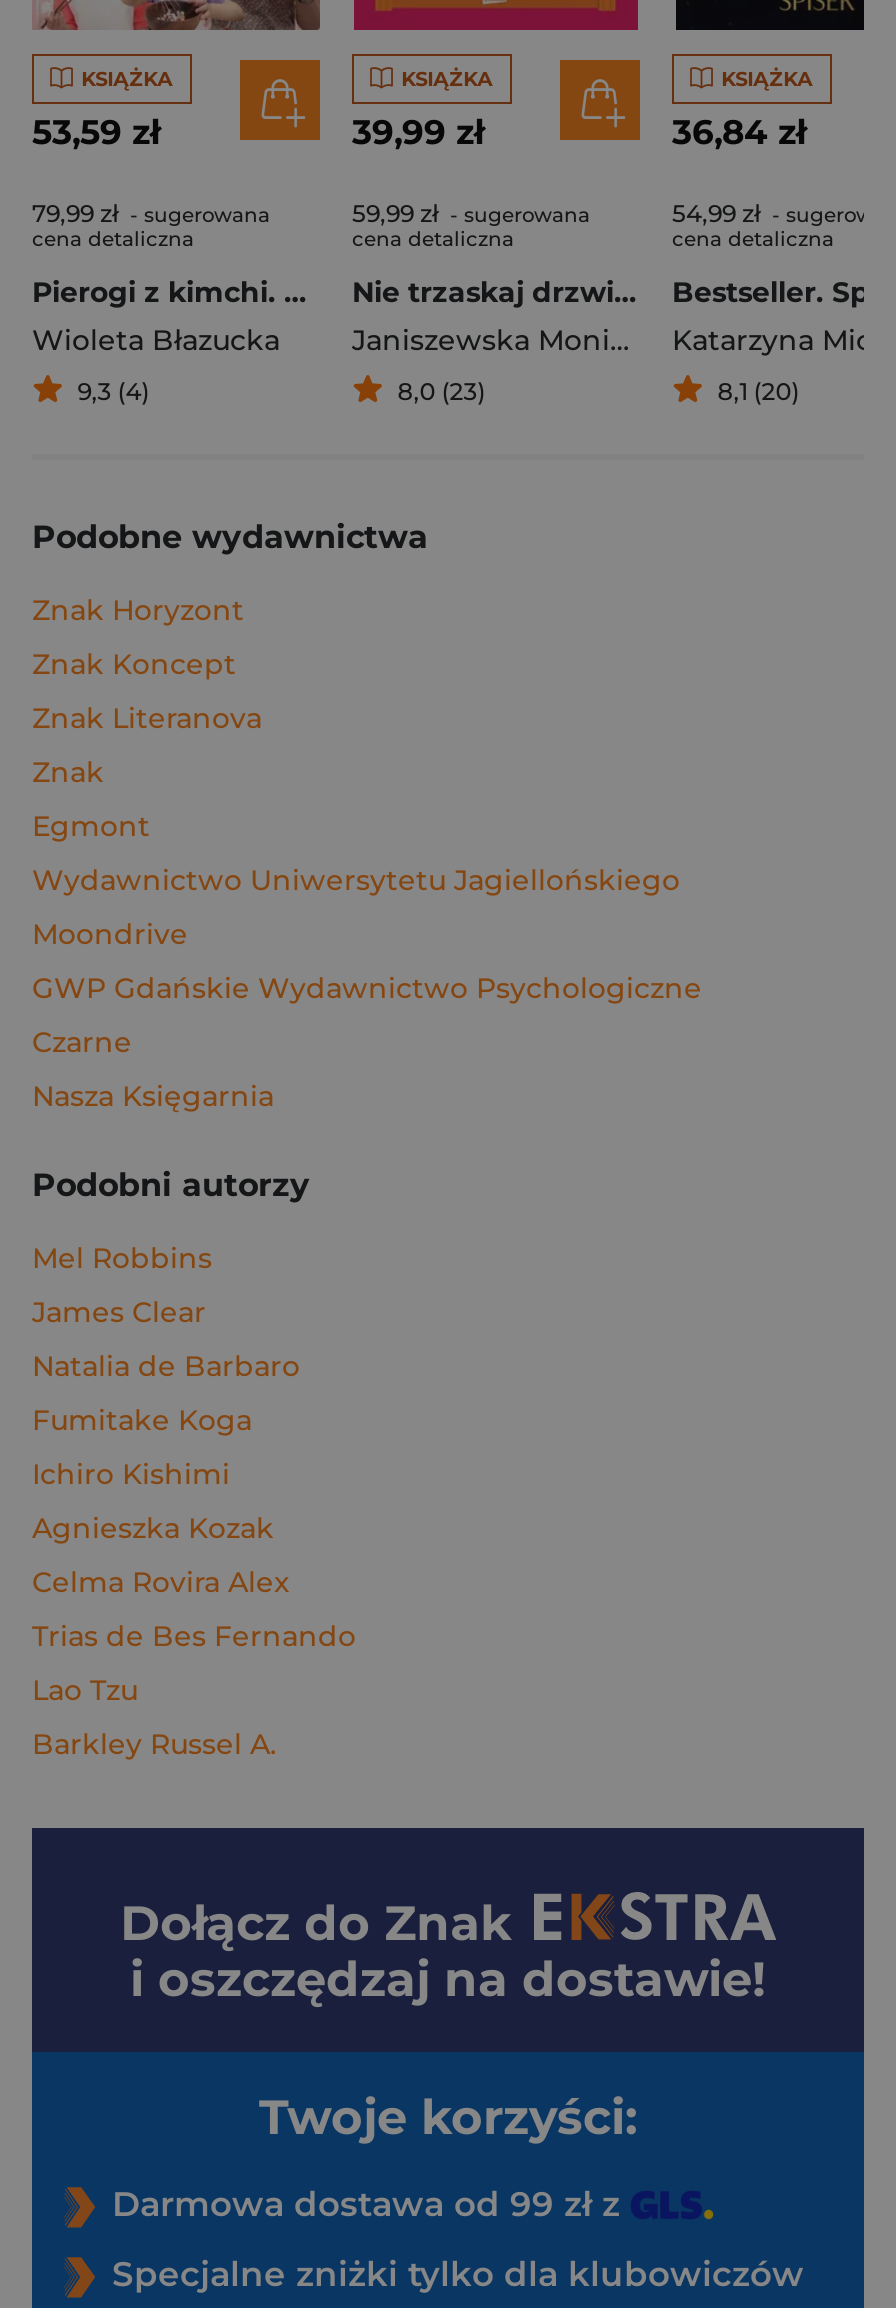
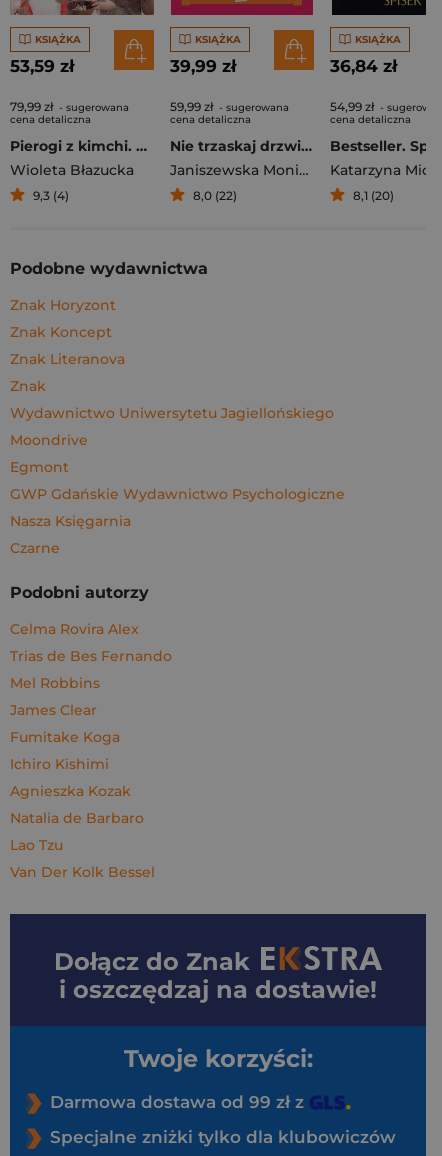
[398,376,486,406] 8,0 (23) -> [193,188,237,203] 8,0 (22)
moved [32,808,150,844] -> [10,458,69,476]: Egmont
moved [32,862,680,952] -> [10,404,334,449]: Wydawnictwo Uniwersytetu Jagiellońskiego | Moondrive
moved [32,1024,132,1060] -> [10,539,60,557]: Czarne
moved [32,1078,274,1114] -> [10,512,131,530]: Nasza Księgarnia
moved [32,1240,212,1330] -> [10,674,100,719]: Mel Robbins | James Clear
moved [32,1348,300,1384] -> [10,809,144,827]: Natalia de Barbaro
moved [32,1402,274,1546] -> [10,728,131,800]: Fumitake Koga | Ichiro Kishimi | Agnieszka Kozak
moved [32,1564,356,1654] -> [10,620,172,665]: Celma Rovira Alex | Trias de Bes Fernando
[32,1726,276,1762] Barkley Russel A. -> [10,863,155,881] Van Der Kolk Bessel

